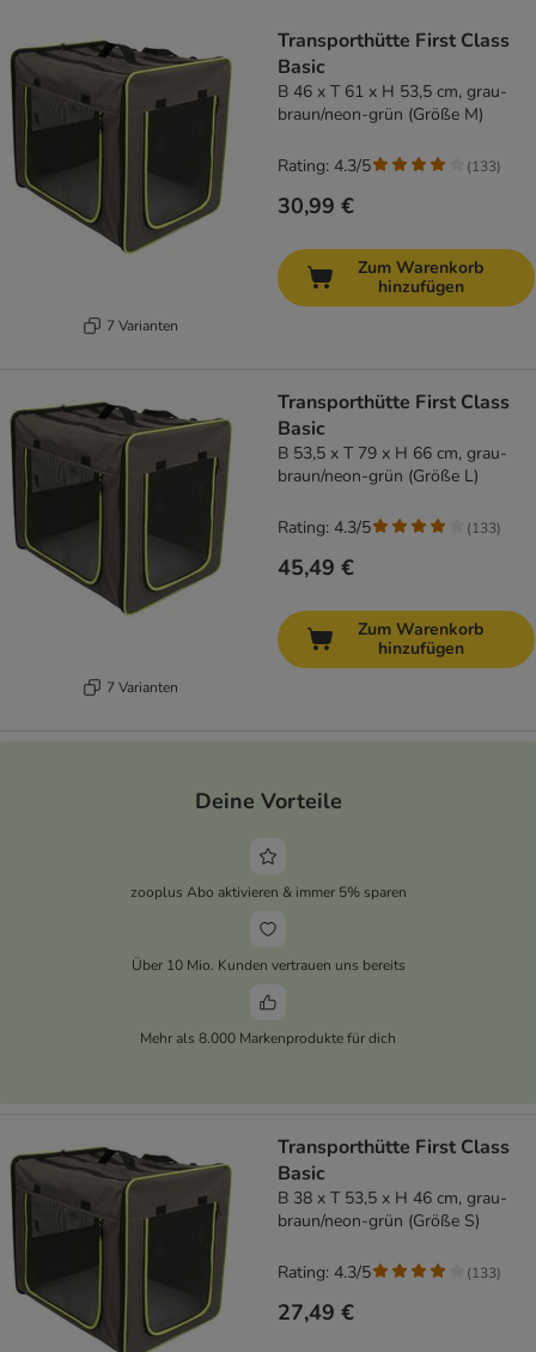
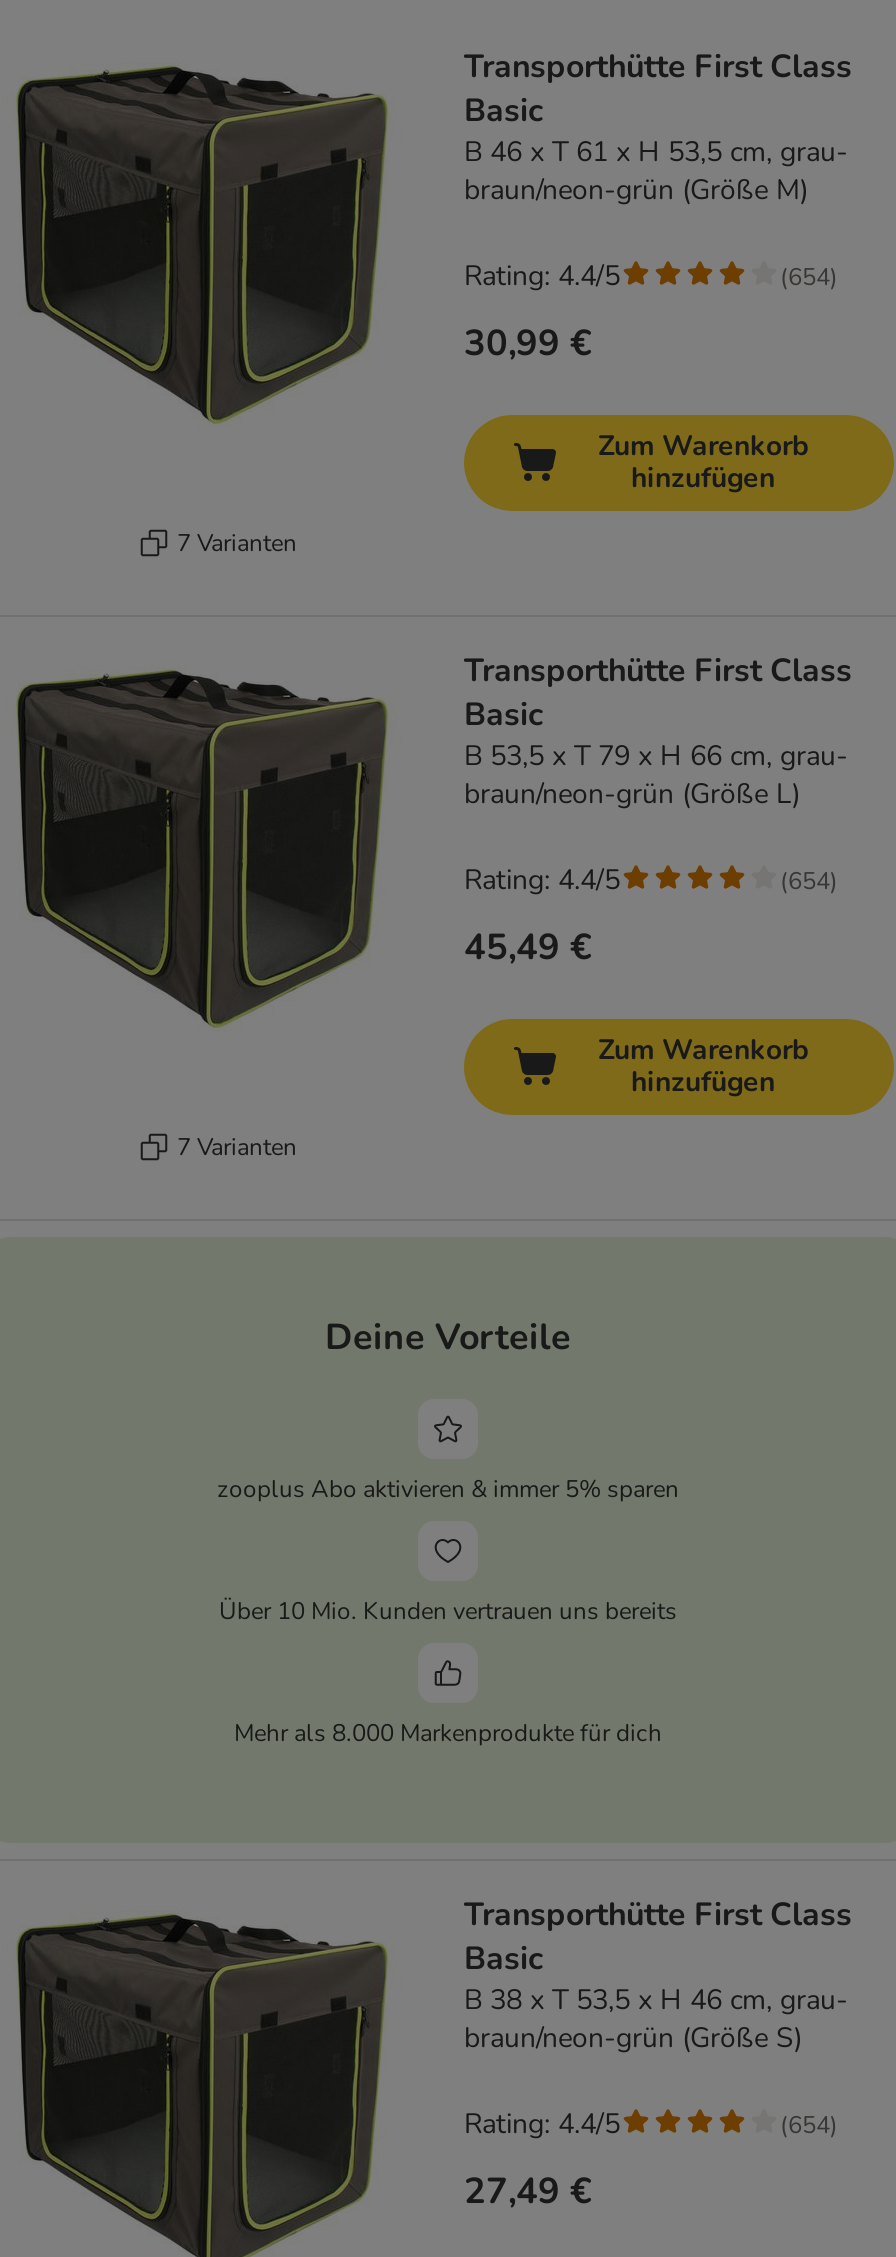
[278,155,371,177] Rating: 4.3/5 -> [464,257,620,295] Rating: 4.4/5
[467,156,501,176] (133) -> [780,260,838,292] (654)
[278,516,371,539] Rating: 4.3/5 -> [464,861,620,899] Rating: 4.4/5
[467,518,501,537] (133) -> [780,864,838,896] (654)
[278,1261,371,1284] Rating: 4.3/5 -> [464,2105,620,2143] Rating: 4.4/5
[467,1263,501,1282] (133) -> [780,2108,838,2140] (654)

